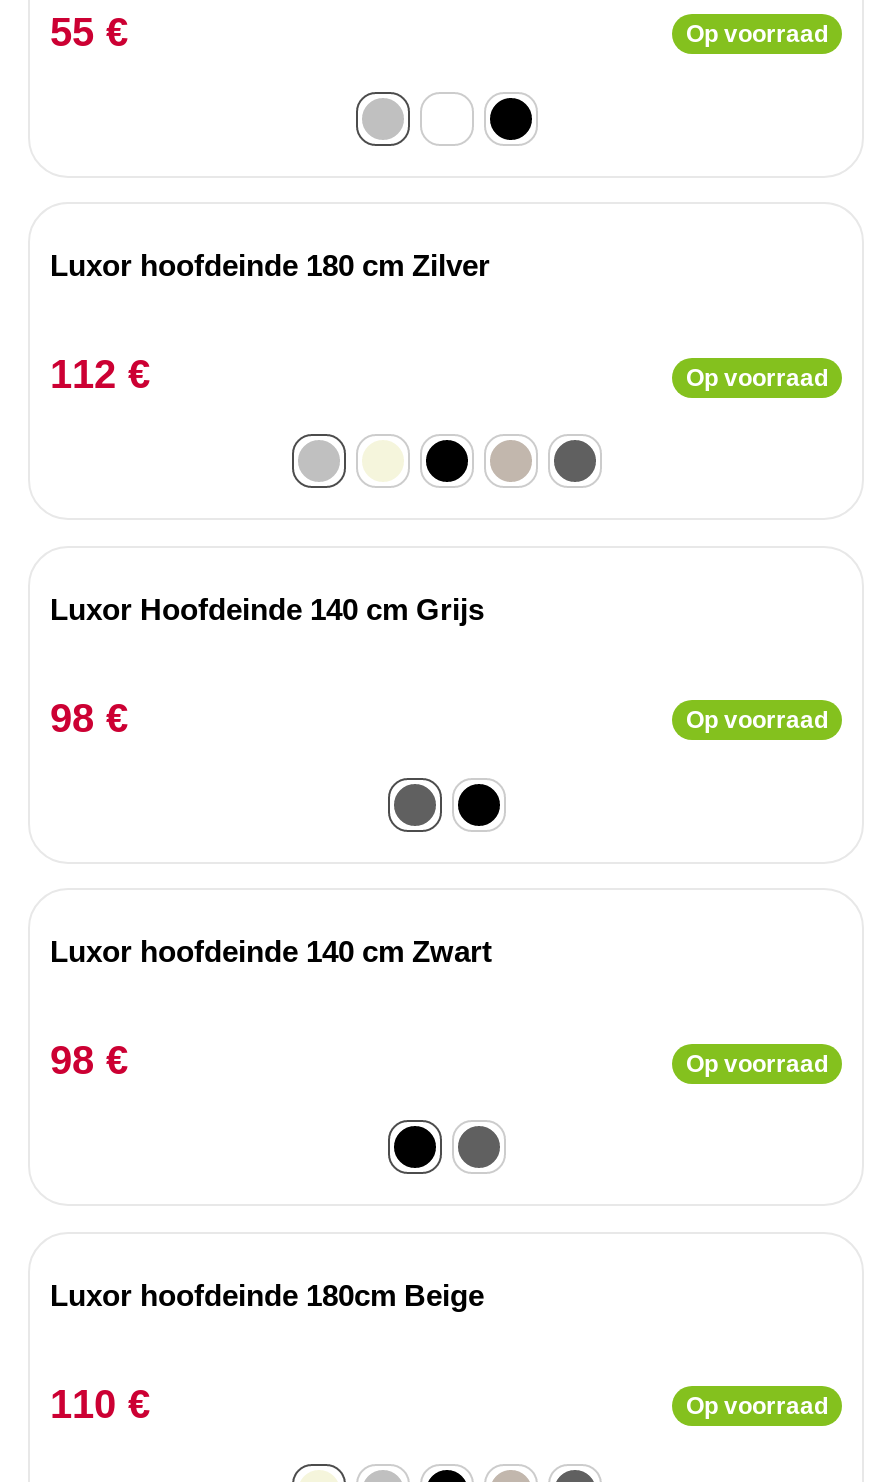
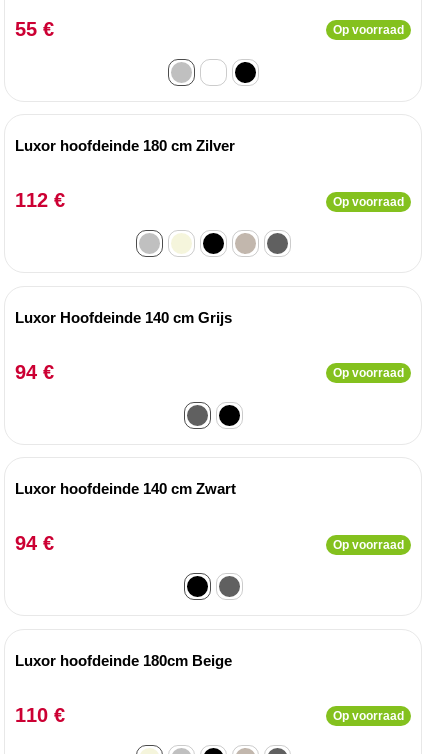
[50,695,128,739] 98 € -> [15,360,54,382] 94 €
[50,1038,128,1082] 98 € -> [15,532,54,554] 94 €

